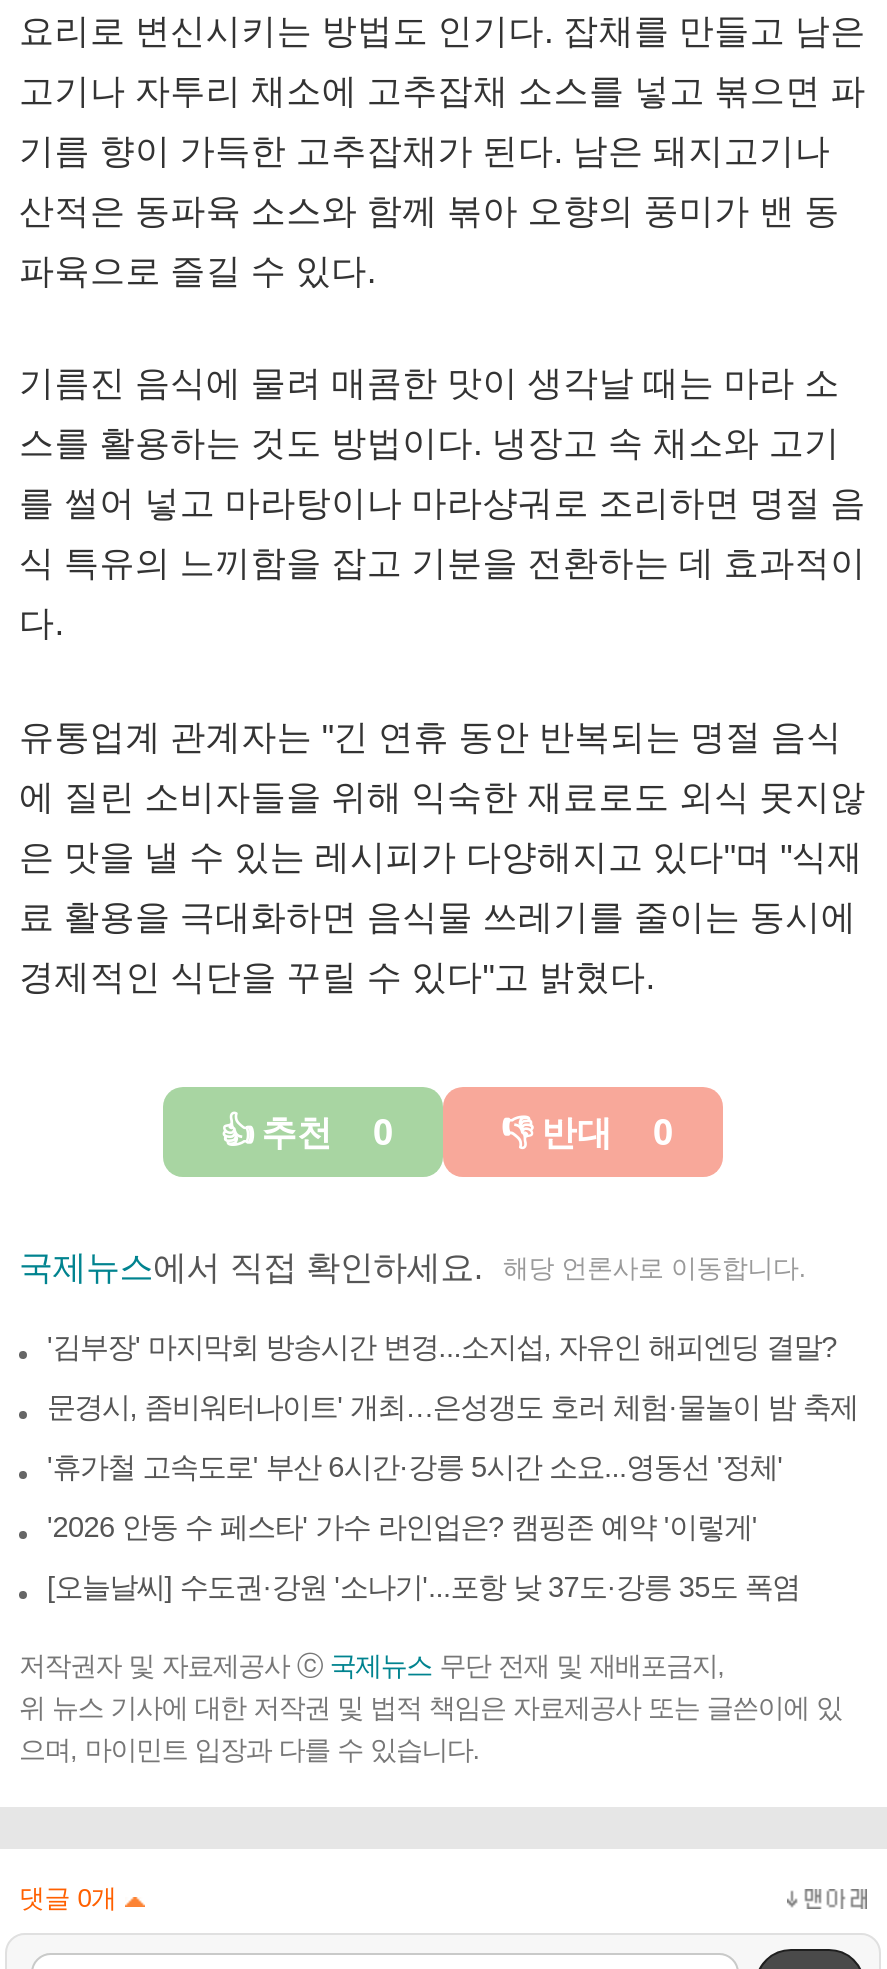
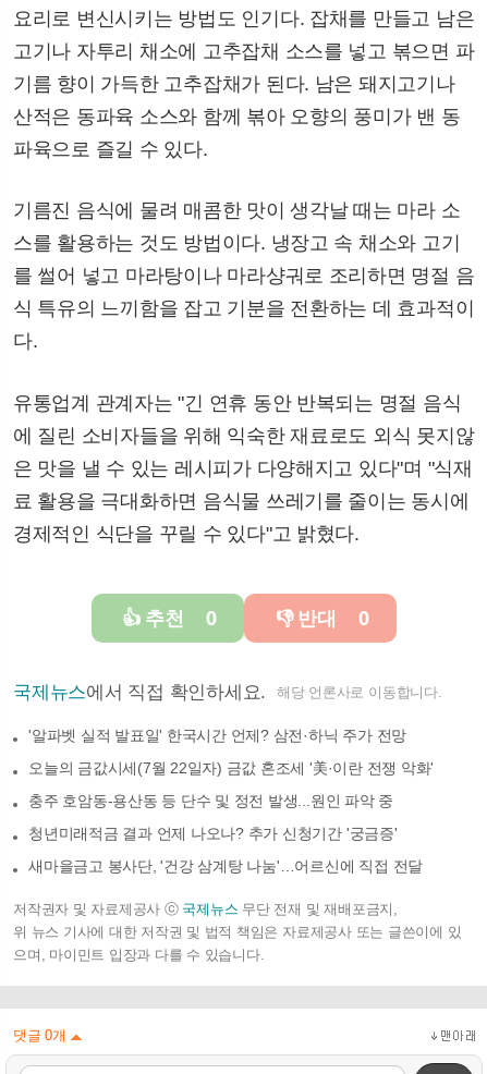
[47,1331,837,1363] '김부장' 마지막회 방송시간 변경...소지섭, 자유인 해피엔딩 결말? -> [28,726,406,744] '알파벳 실적 발표일' 한국시간 언제? 삼전·하닉 주가 전망
[47,1391,858,1423] 문경시, 좀비워터나이트' 개최…은성갱도 호러 체험·물놀이 밤 축제 -> [28,759,434,776] 오늘의 금값시세(7월 22일자) 금값 혼조세 '美·이란 전쟁 악화'
[47,1451,783,1483] '휴가철 고속도로' 부산 6시간·강릉 5시간 소요...영동선 '정체' -> [28,792,393,809] 충주 호암동-용산동 등 단수 및 정전 발생...원인 파악 중
[47,1511,757,1543] '2026 안동 수 페스타' 가수 라인업은? 캠핑존 예약 '이렇게' -> [28,824,397,842] 청년미래적금 결과 언제 나오나? 추가 신청기간 '궁금증'
[47,1571,800,1603] [오늘날씨] 수도권·강원 '소나기'...포항 낮 37도·강릉 35도 폭염 -> [28,857,423,874] 새마을금고 봉사단, '건강 삼계탕 나눔'…어르신에 직접 전달

